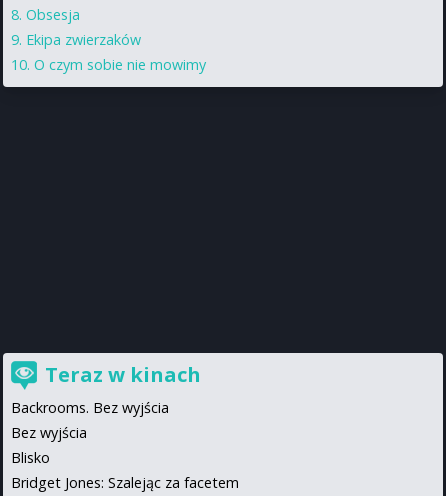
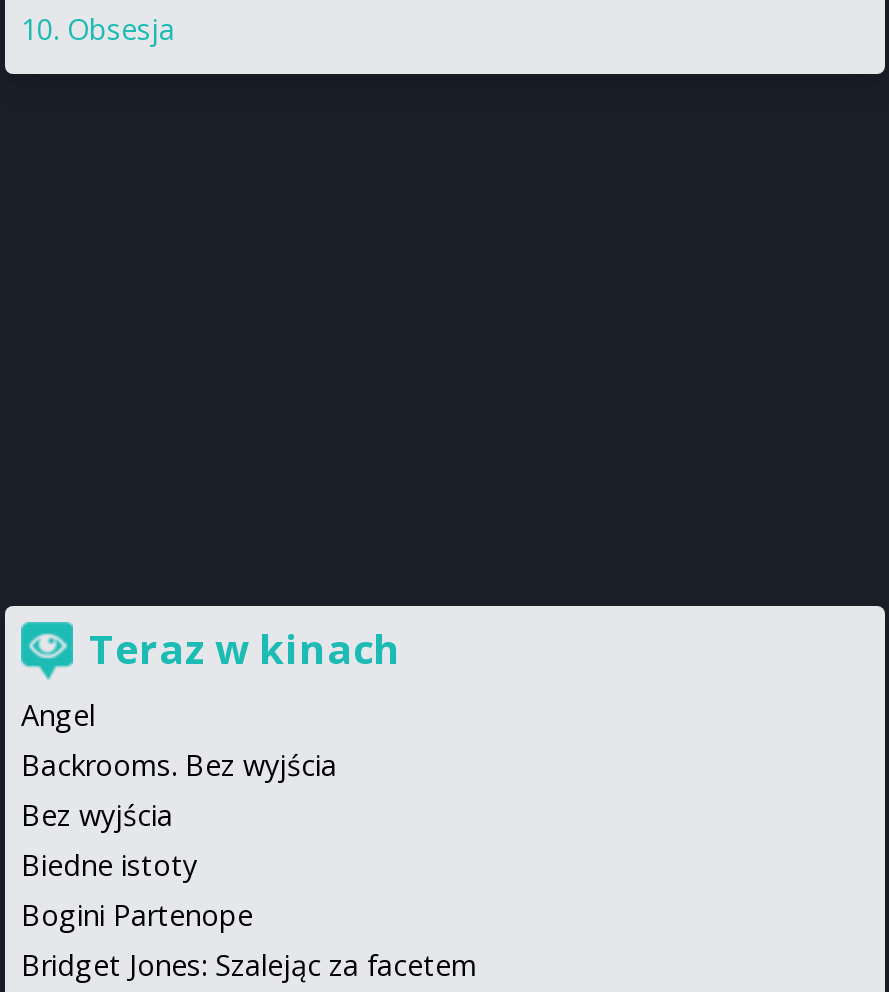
[26,29,206,73] Ekipa zwierzaków | O czym sobie nie mowimy -> none
moved [45,360,201,387] -> [89,621,401,675]: Teraz w kinach
none -> [21,695,95,733] Angel
moved [11,397,169,441] -> [21,745,337,833]: Backrooms. Bez wyjścia | Bez wyjścia
[11,447,50,466] Blisko -> [21,845,253,933] Biedne istoty | Bogini Partenope

